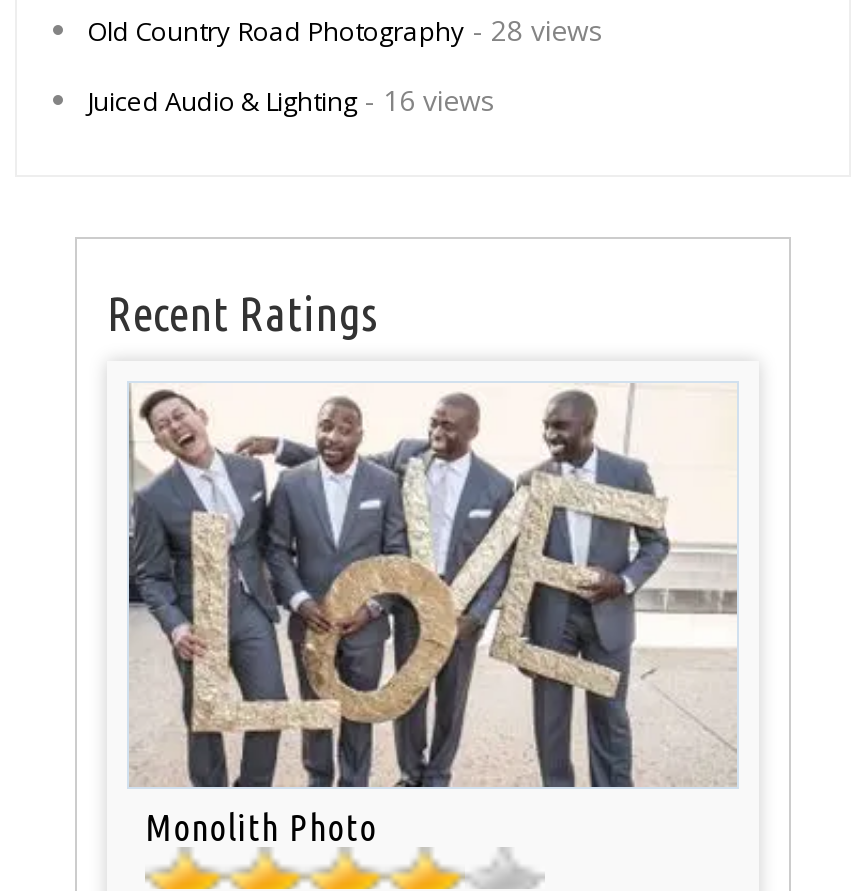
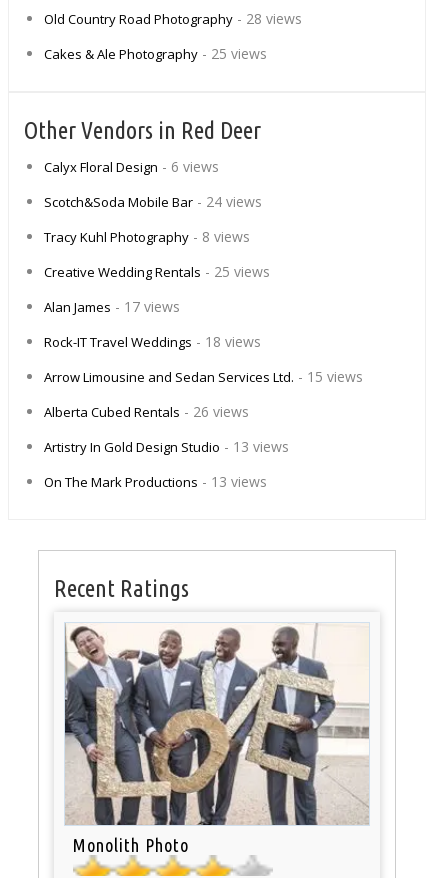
[87,81,495,119] Juiced Audio & Lighting - 16 views -> [24,44,363,491] Cakes & Ale Photography - 25 views | Other Vendors in Red Deer | Calyx Floral Design - 6 views | Scotch&Soda Mobile Bar - 24 views | Tracy Kuhl Photography - 8 views | Creative Wedding Rentals - 25 views | Alan James - 17 views | Rock-IT Travel Weddings - 18 views | Arrow Limousine and Sedan Services Ltd. - 15 views | Alberta Cubed Rentals - 26 views | Artistry In Gold Design Studio - 13 views | On The Mark Productions - 13 views

